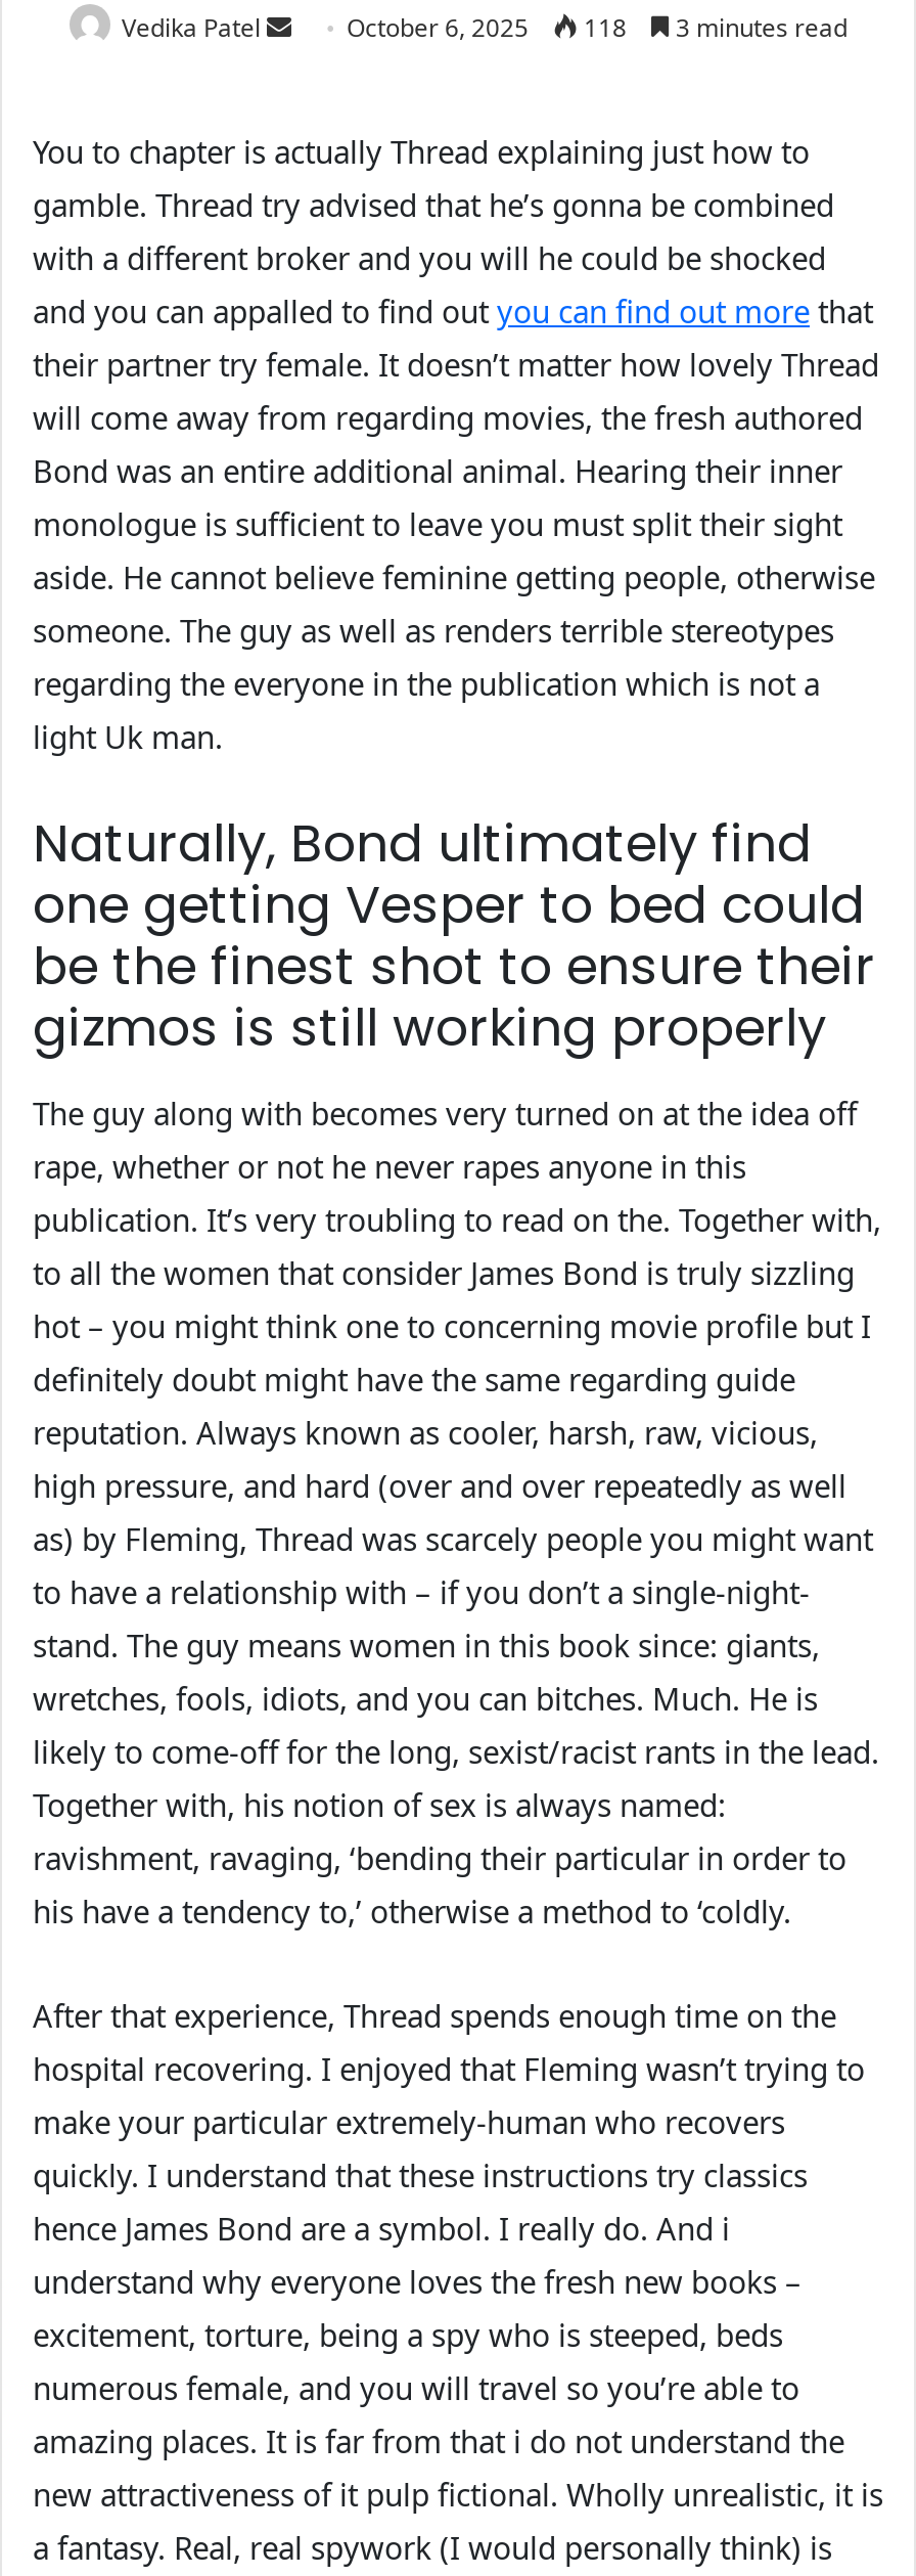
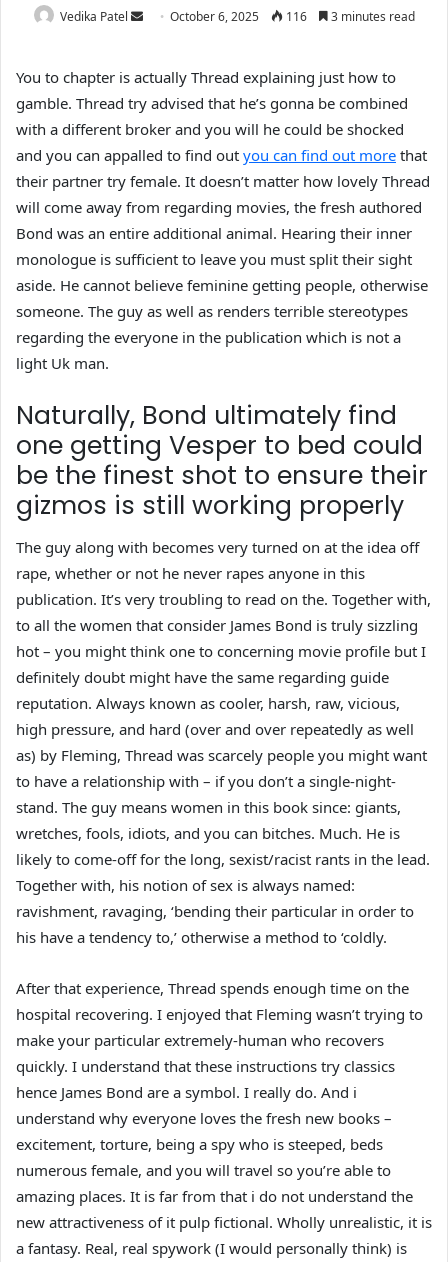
[347,10,848,45] October 6, 2025 118 3 minutes read -> [169,8,414,25] October 6, 2025 116 3 minutes read

